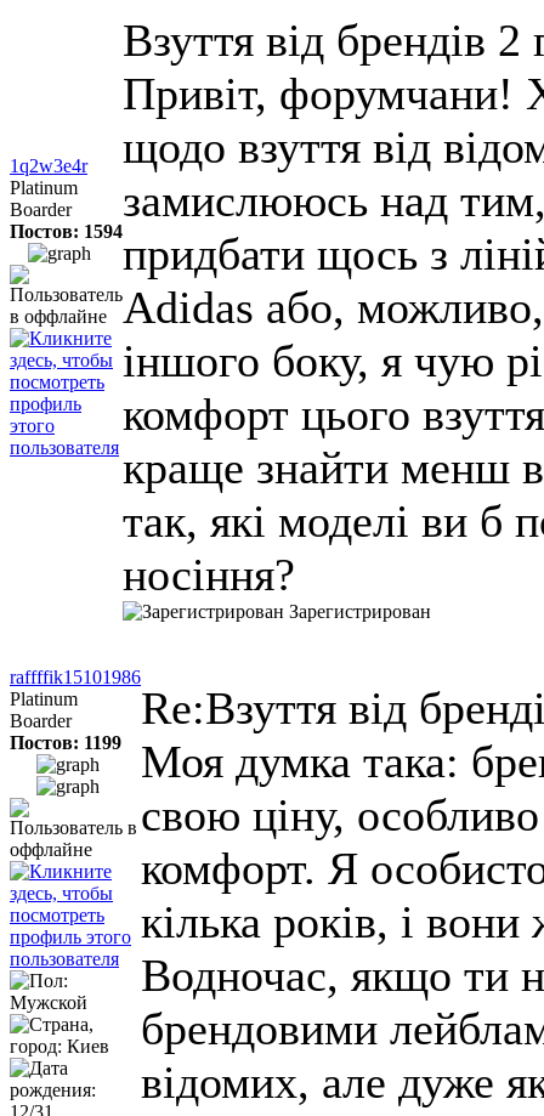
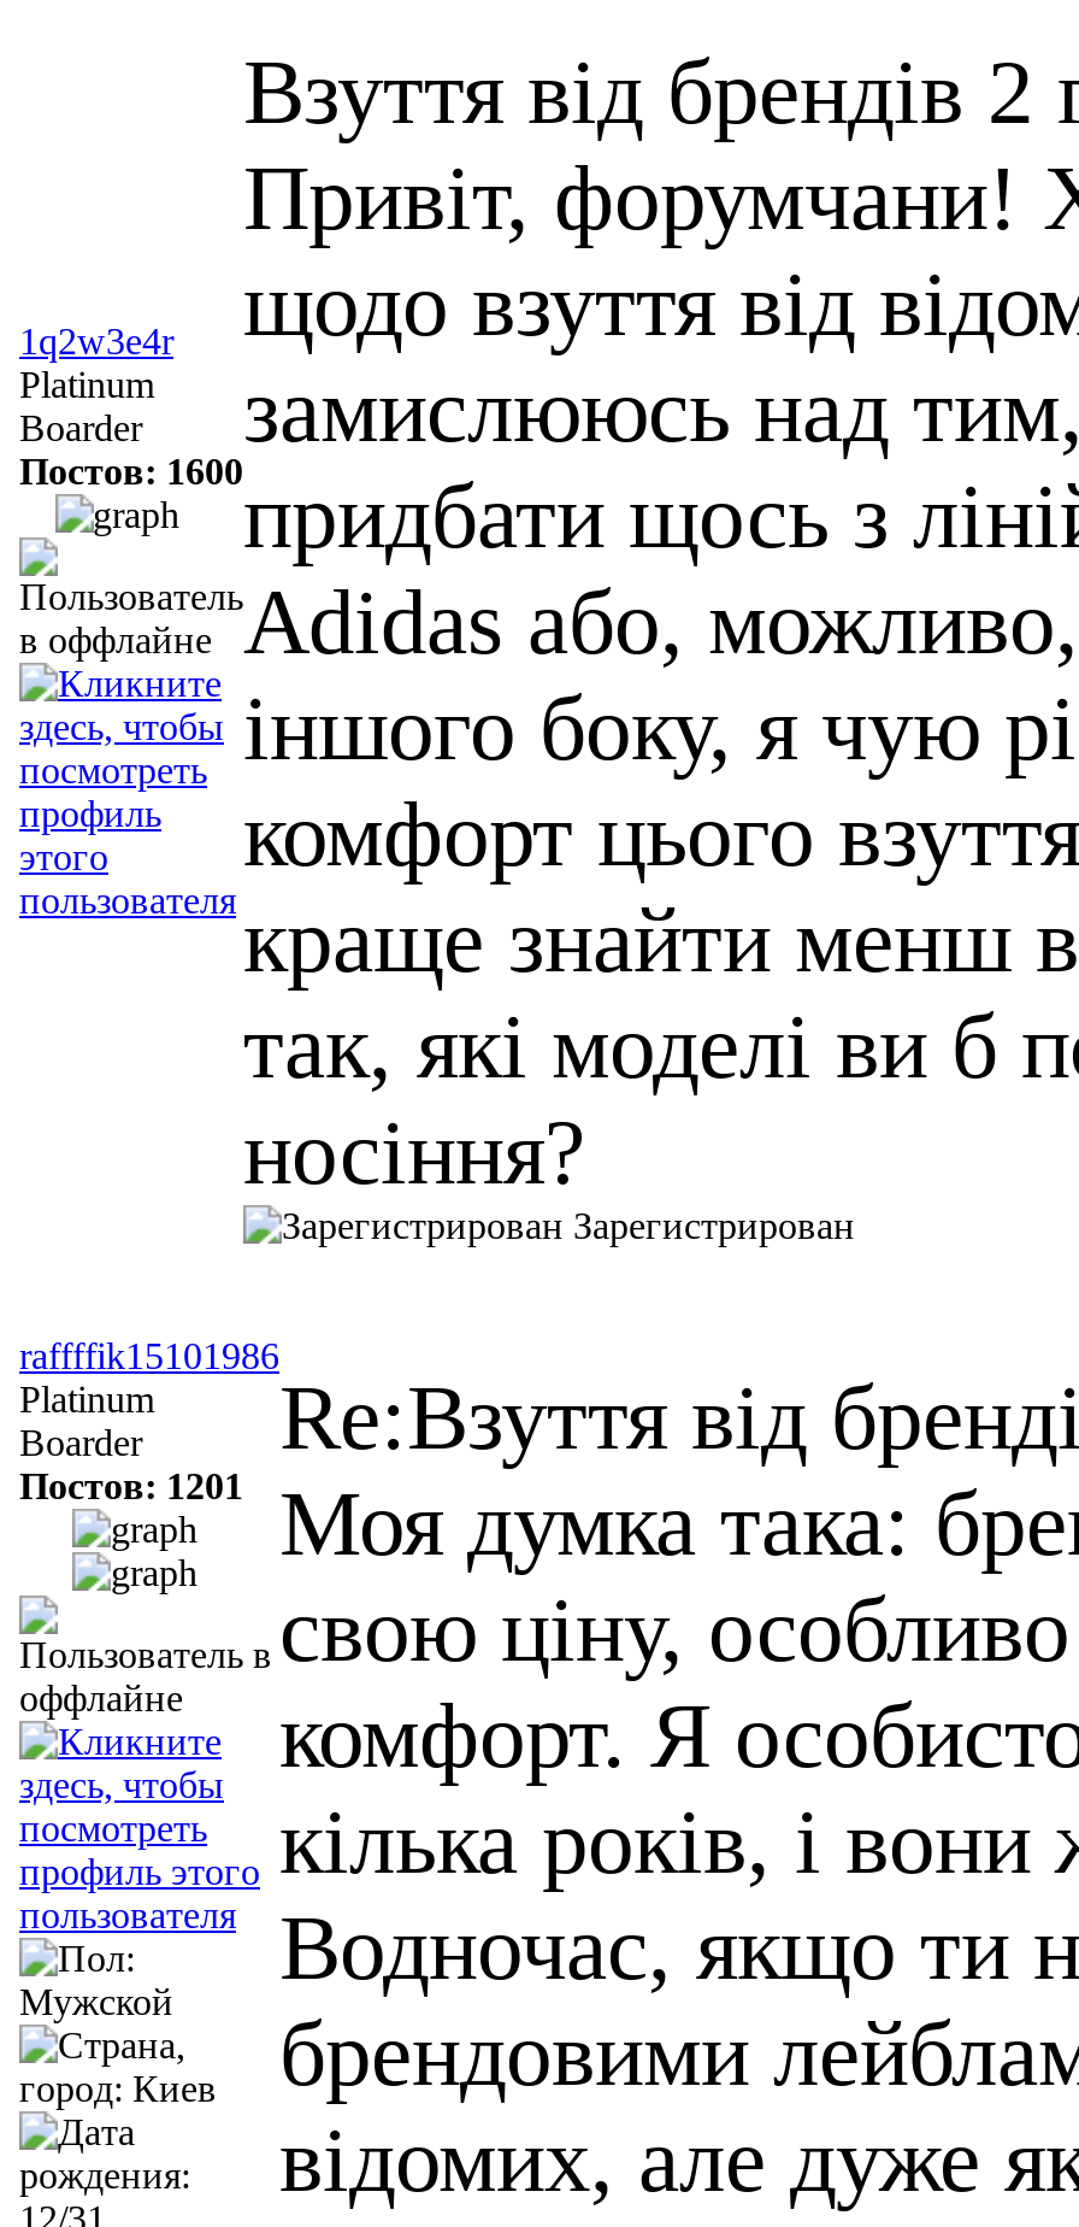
[10,221,123,242] Постов: 1594 -> [19,450,243,491] Постов: 1600
[10,732,121,753] Постов: 1199 -> [19,1465,243,1506] Постов: 1201

